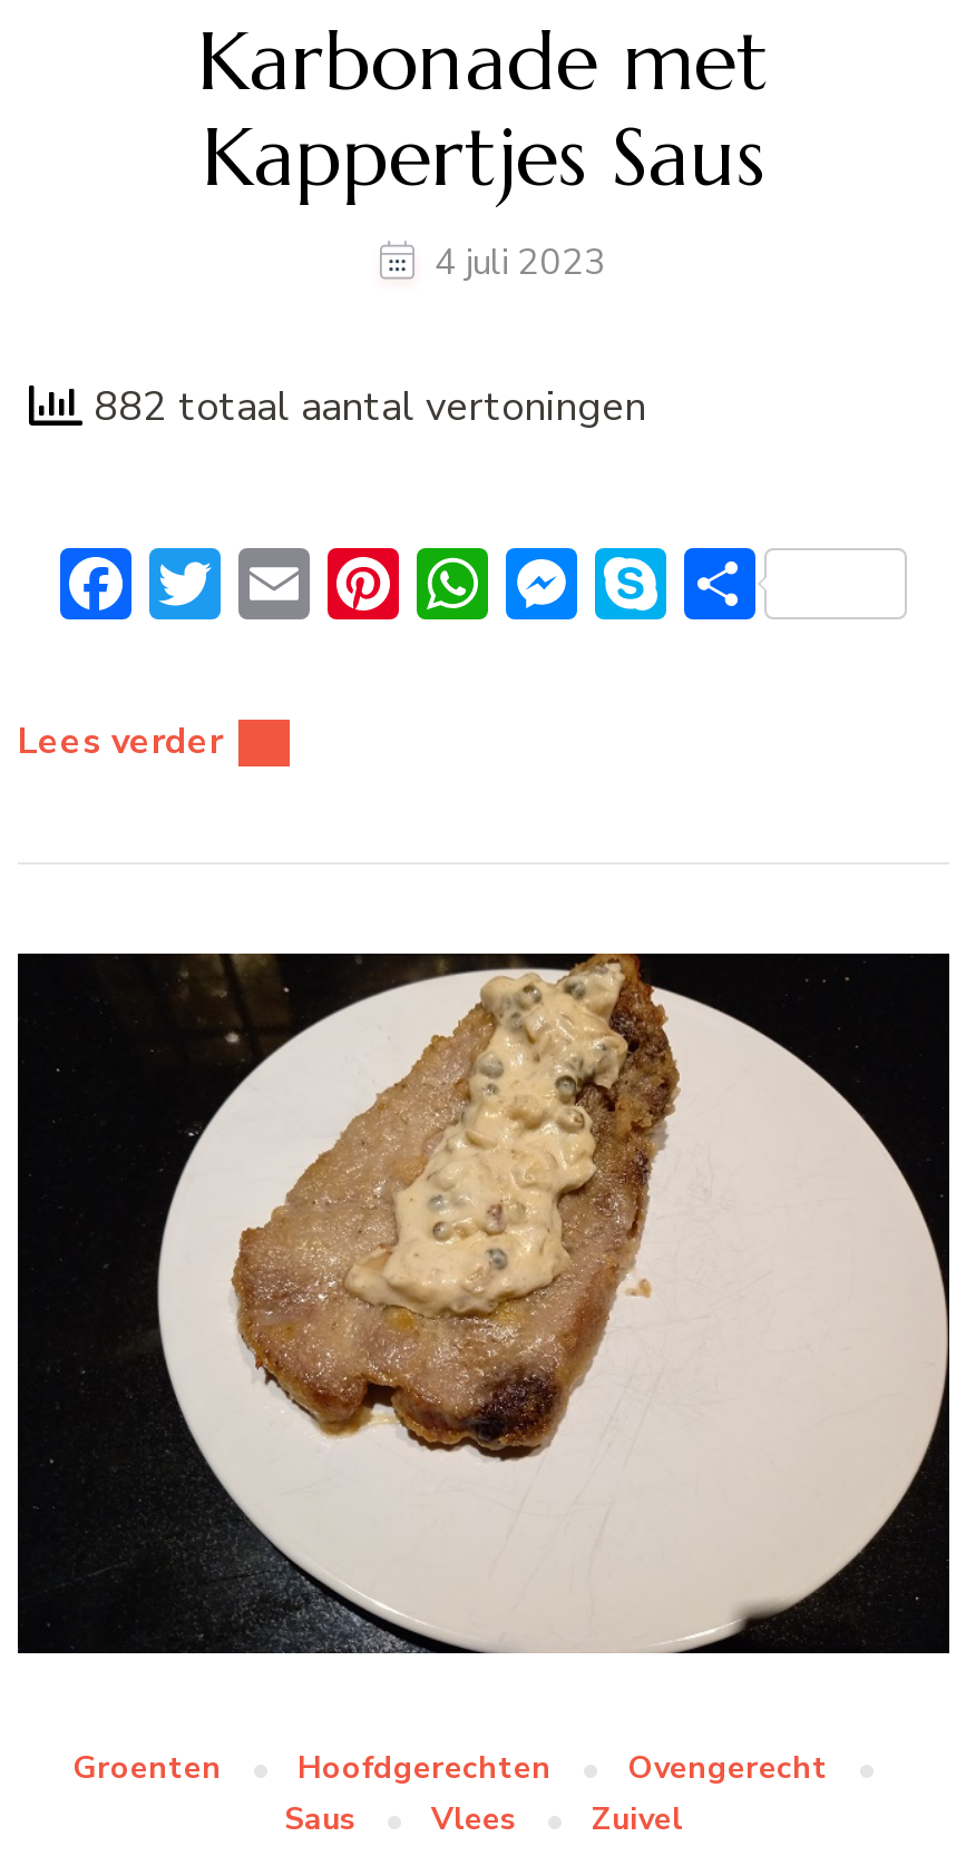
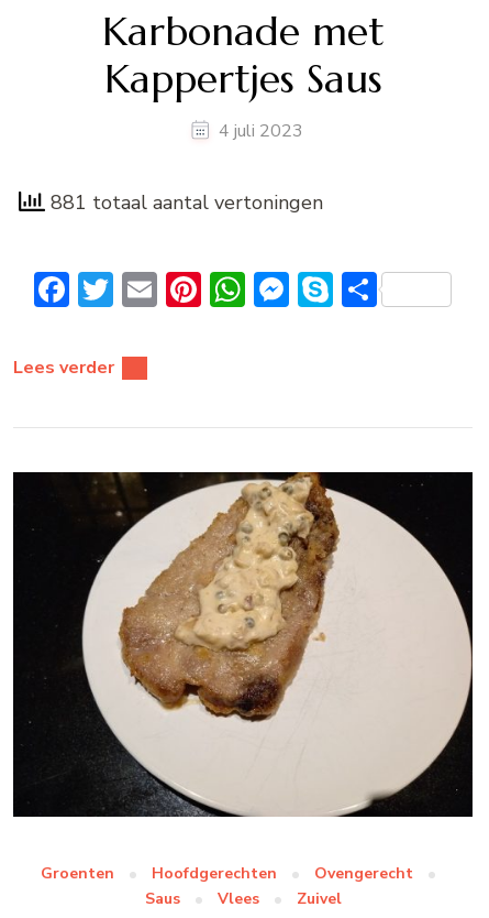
[82,381,646,434] 882 totaal aantal vertoningen -> [45,189,323,216] 881 totaal aantal vertoningen

